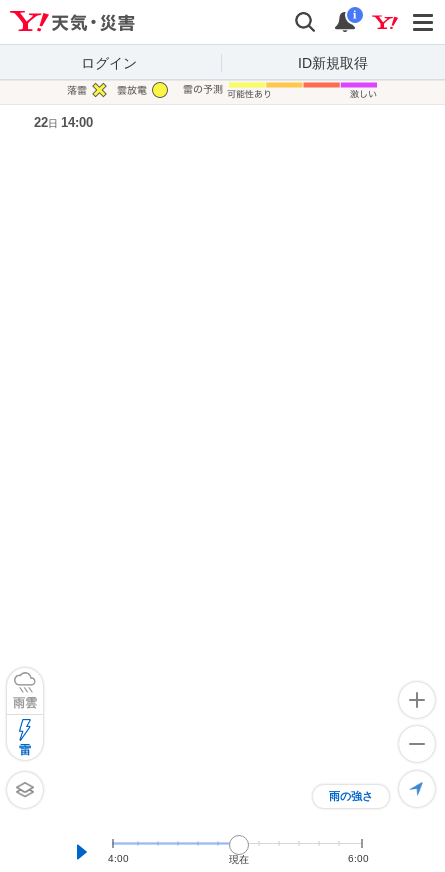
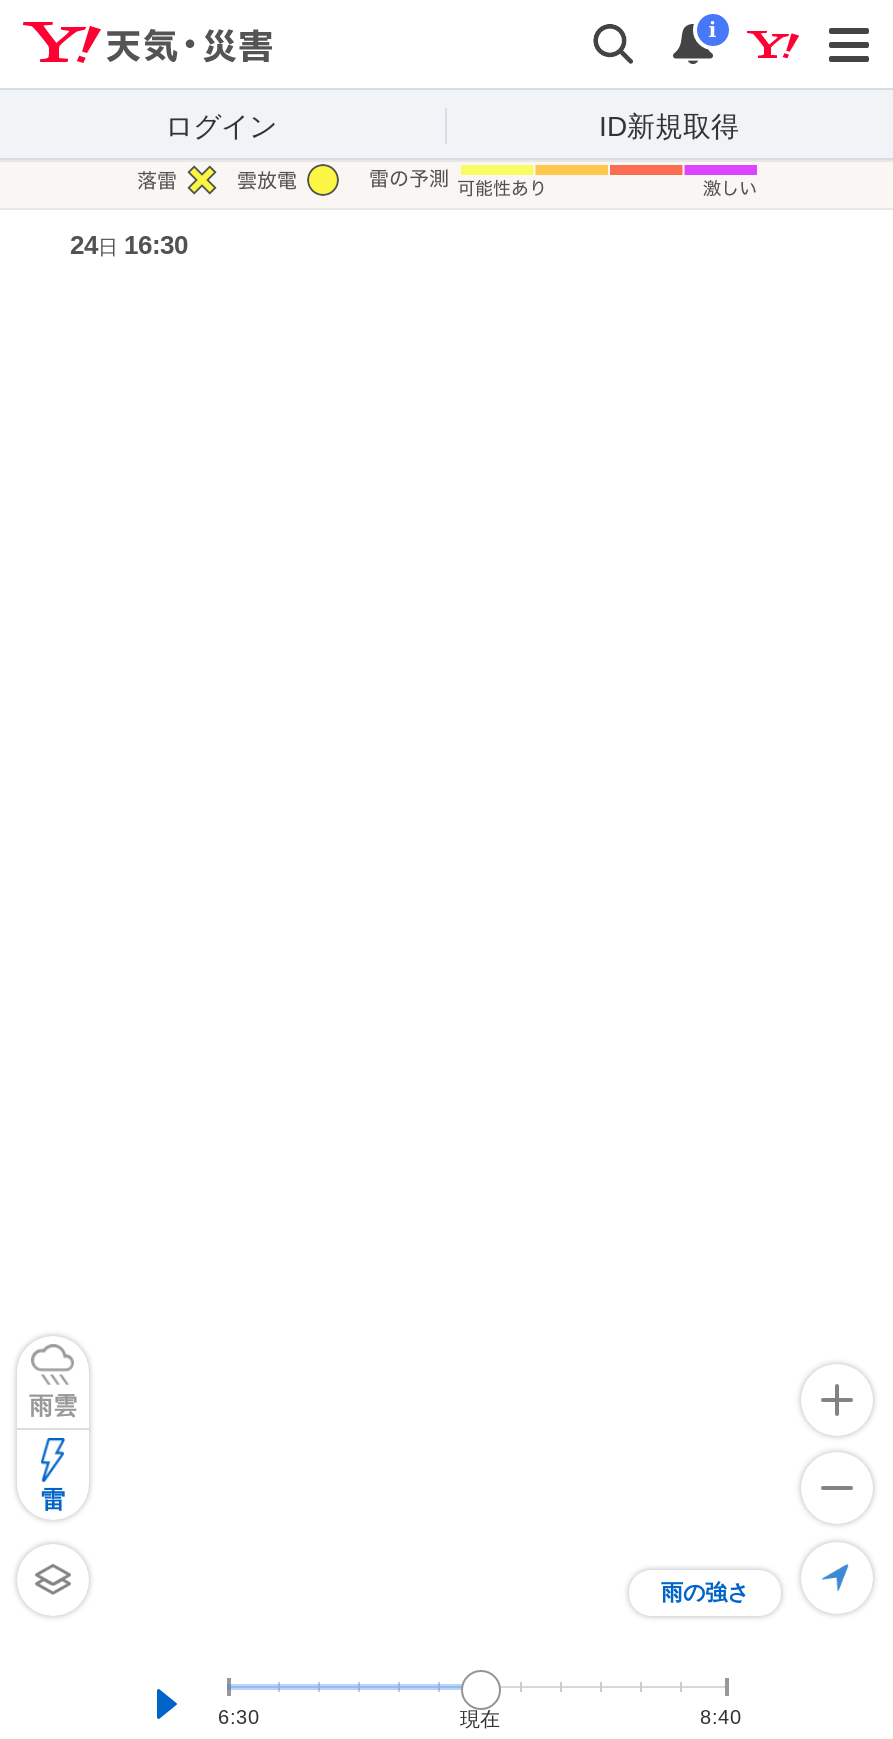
[33,115,92,130] 22日 14:00 -> [70,230,188,260] 24日 16:30
[107,853,128,864] 4:00 -> [218,1706,260,1728] 6:30
[348,853,369,864] 6:00 -> [700,1706,742,1728] 8:40

